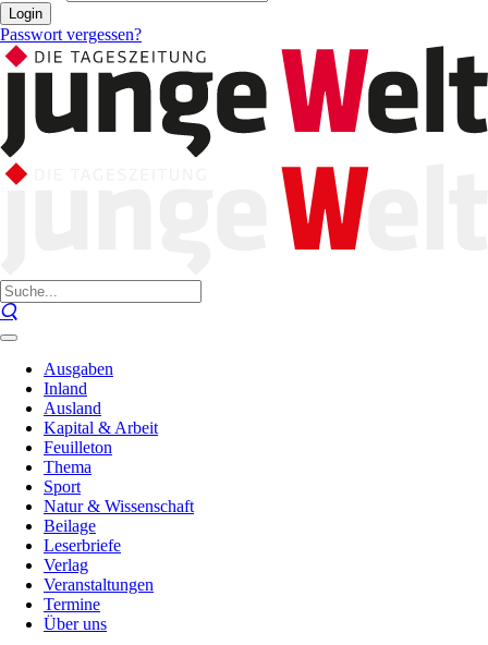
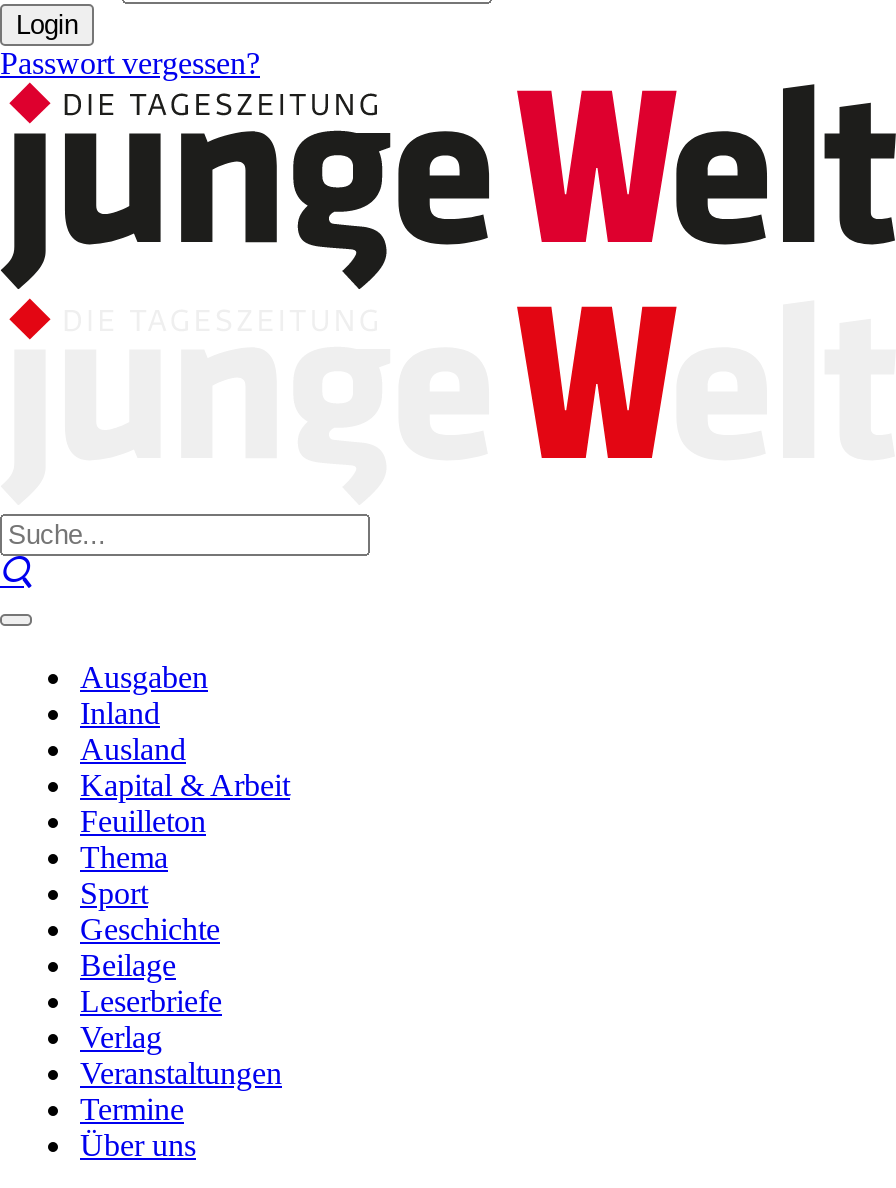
[44,497,194,515] Natur & Wissenschaft -> [80,912,220,946] Geschichte

